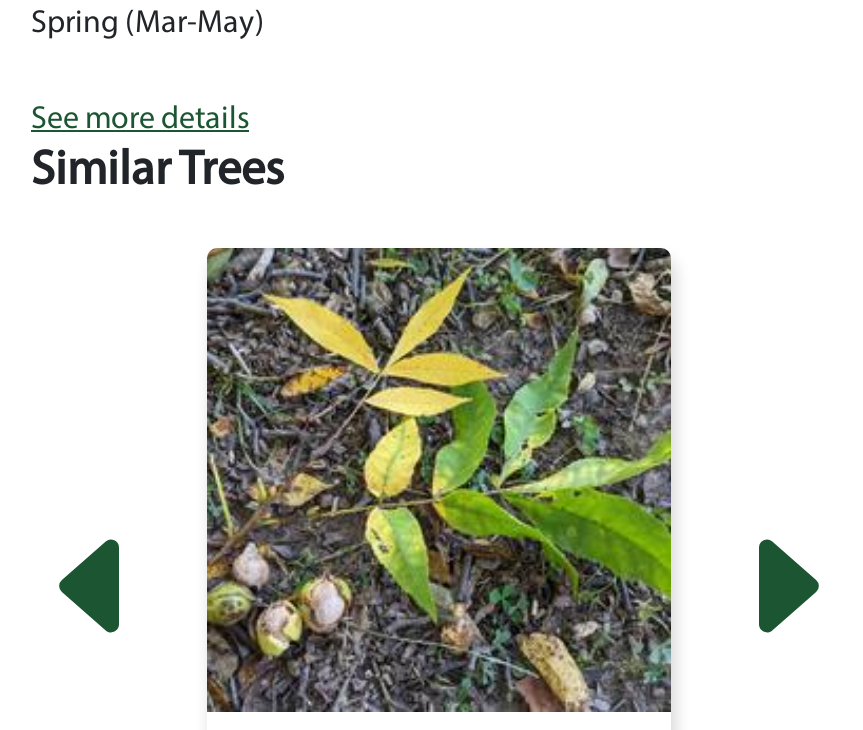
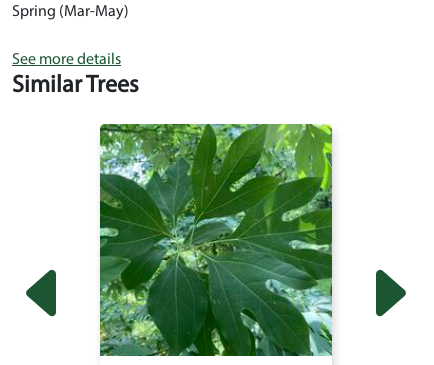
[205,246,673,714] [image] -> [99,123,333,357] [image]

